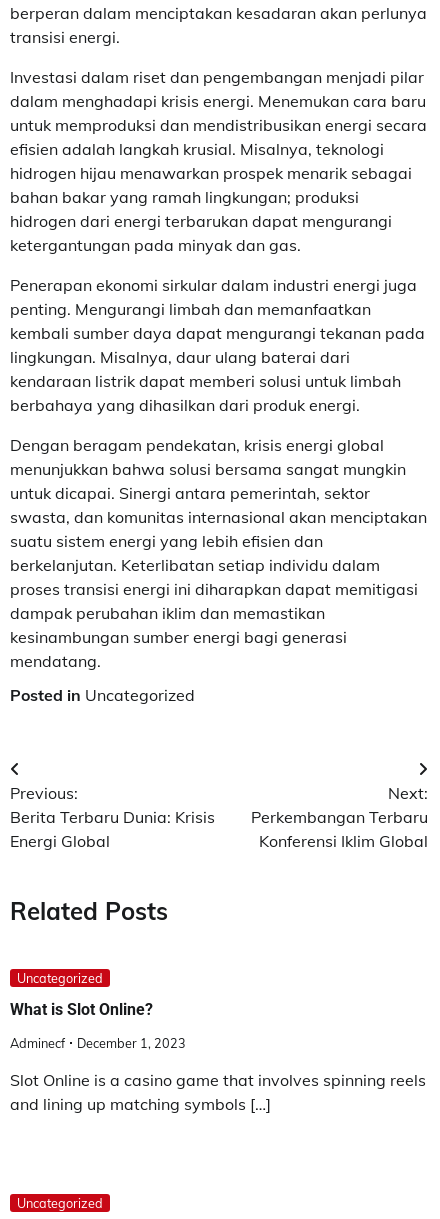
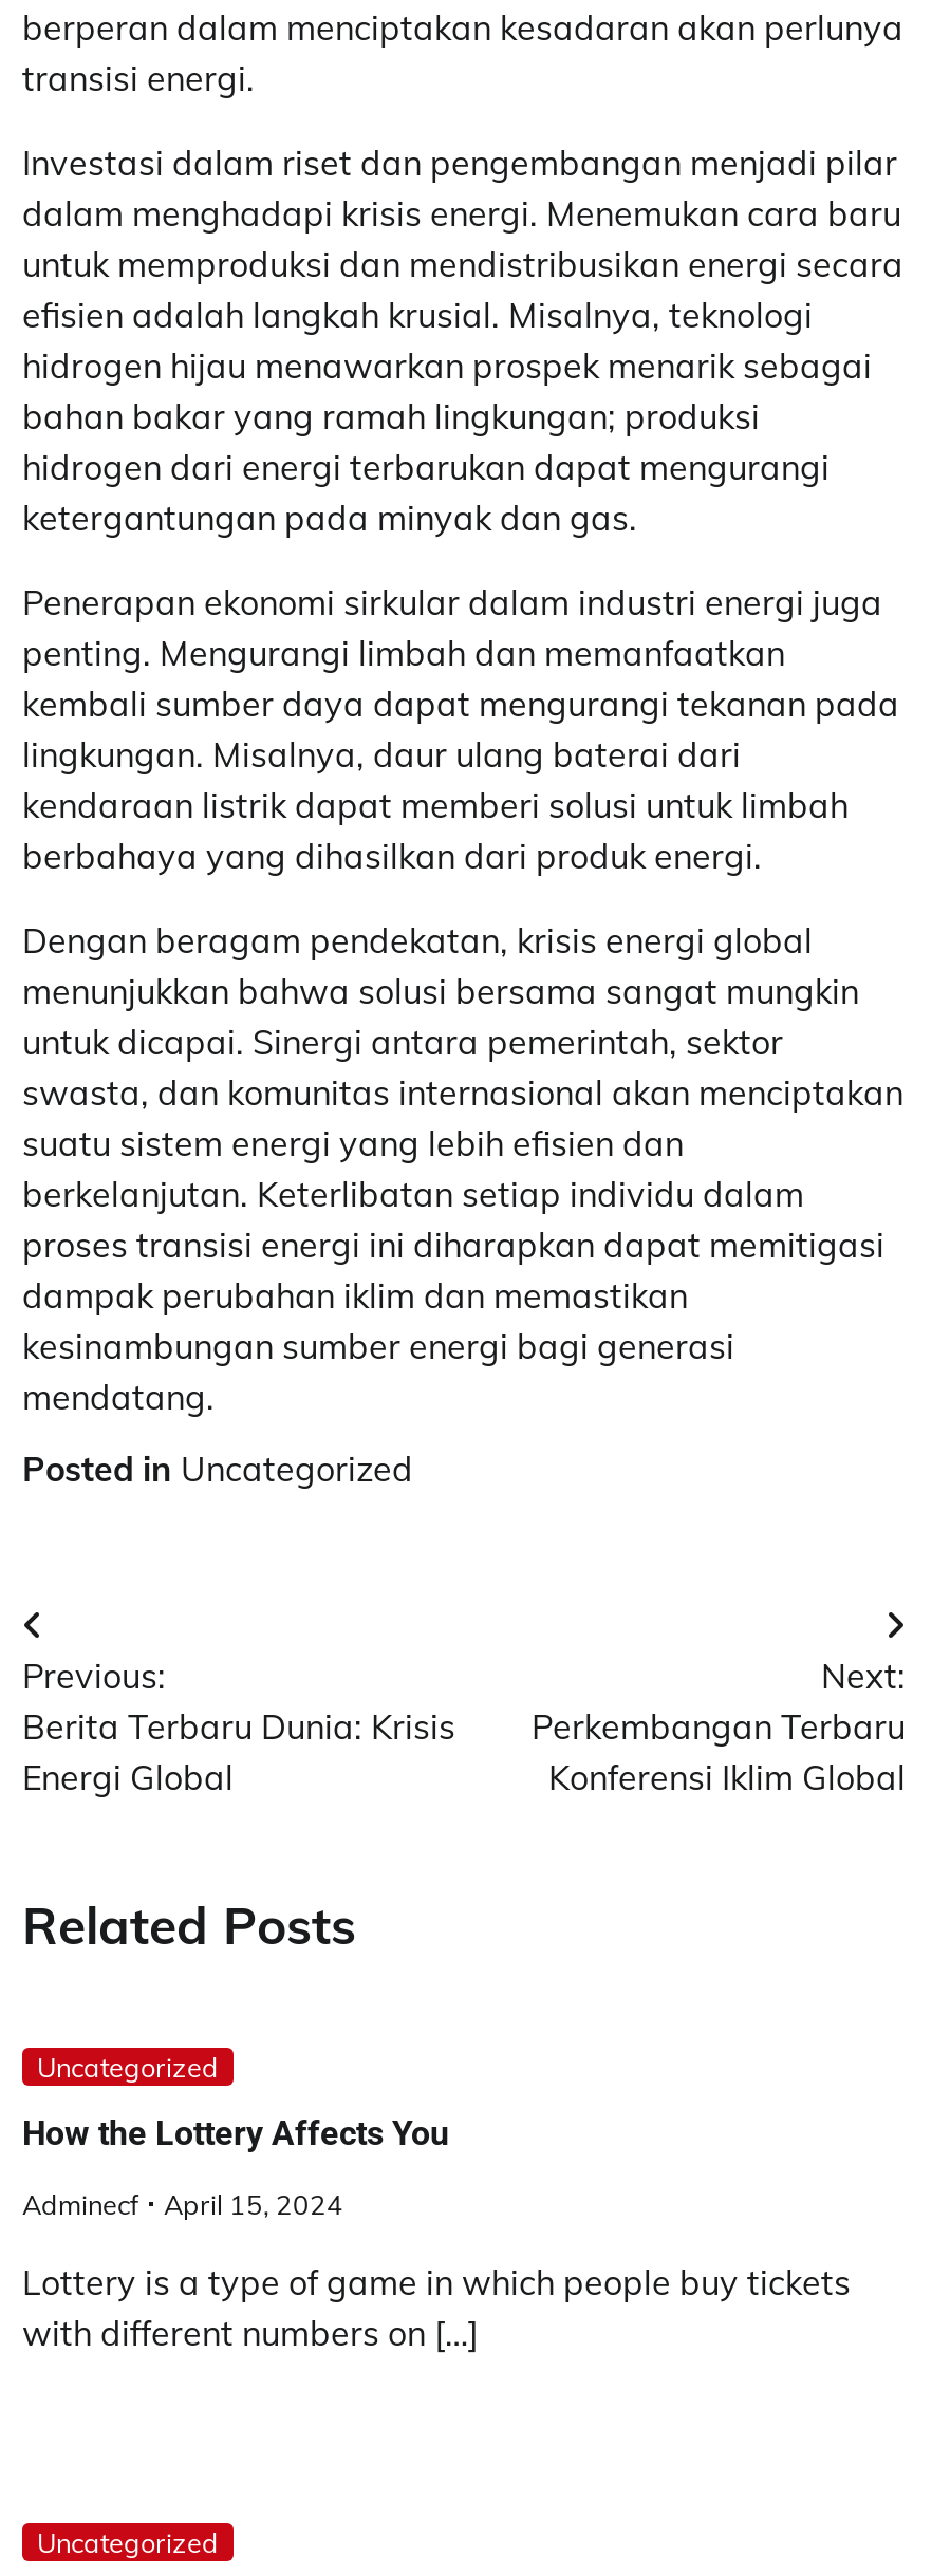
[10,1000,153,1019] What is Slot Online? -> [22,2114,449,2154] How the Lottery Affects You
[10,1034,186,1050] Adminecf December 1, 2023 -> [22,2186,343,2220] Adminecf April 15, 2024
[10,1069,426,1113] Slot Online is a casino game that involves spinning reels | and lining up matching symbols […] -> [22,2260,851,2353] Lottery is a type of game in which people buy tickets | with different numbers on […]

